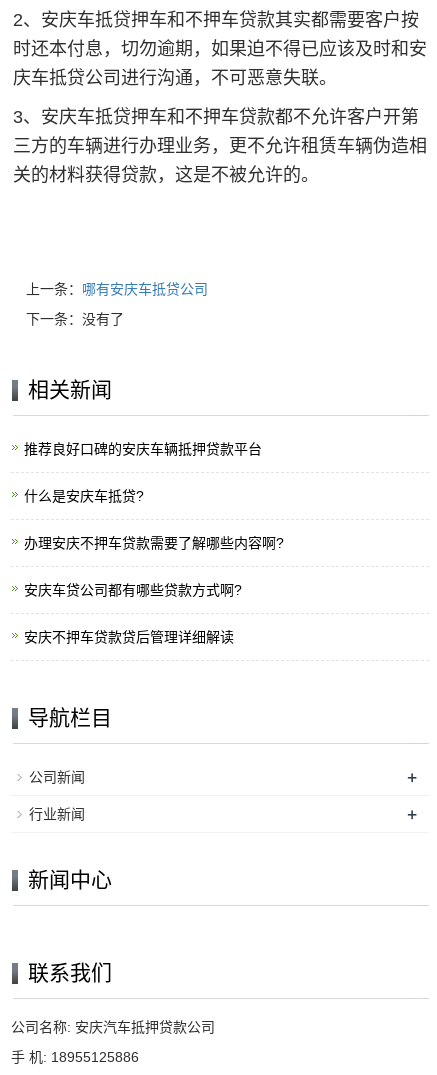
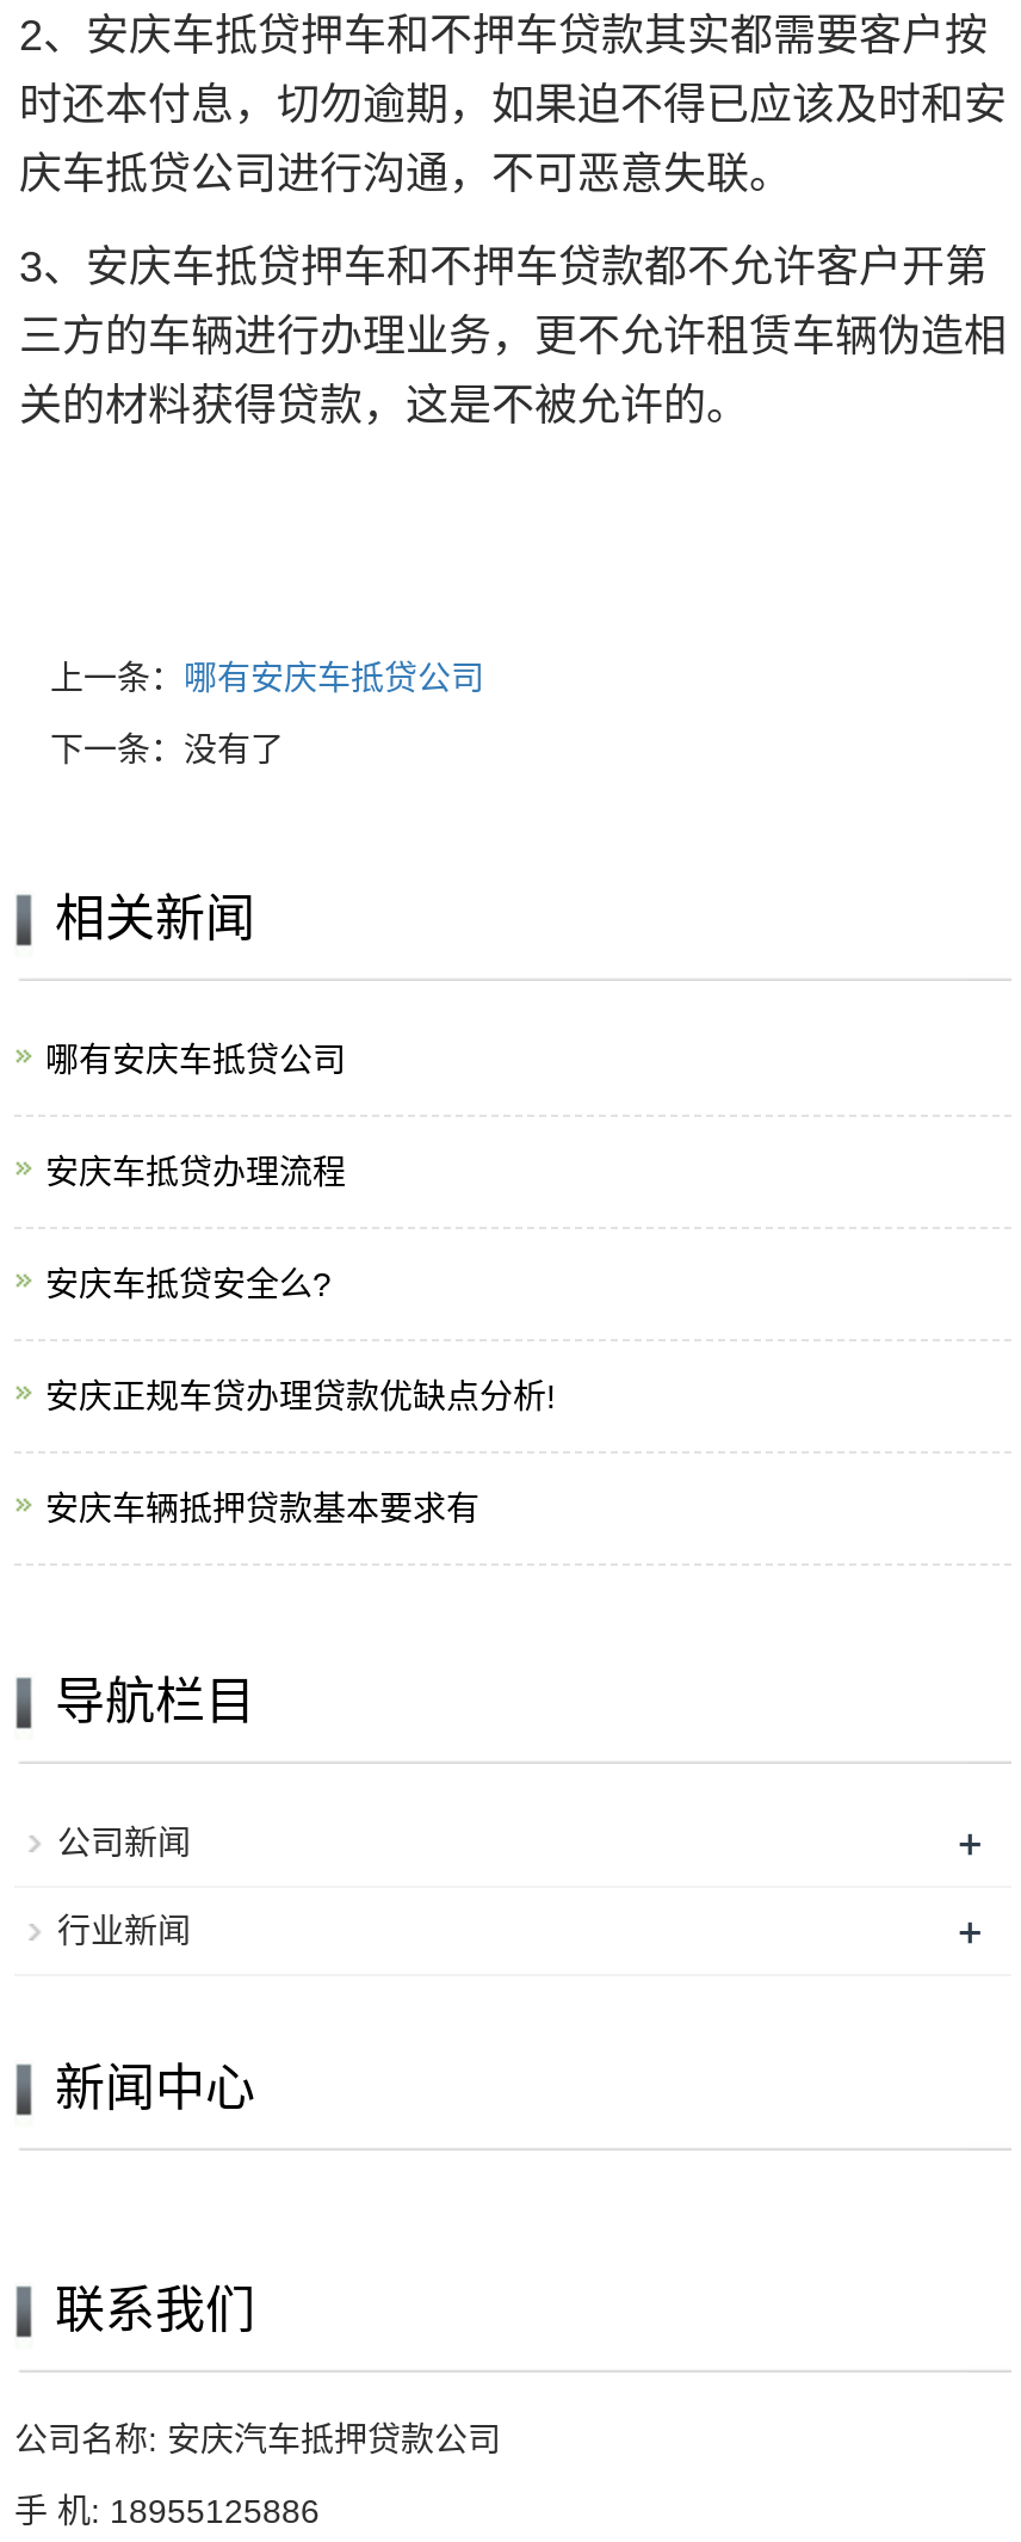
[24,441,262,457] 推荐良好口碑的安庆车辆抵押贷款平台 -> [45,1041,346,1079] 哪有安庆车抵贷公司
[24,488,144,504] 什么是安庆车抵贷? -> [45,1153,346,1191] 安庆车抵贷办理流程
[24,535,284,551] 办理安庆不押车贷款需要了解哪些内容啊? -> [45,1265,332,1303] 安庆车抵贷安全么?
[24,582,242,598] 安庆车贷公司都有哪些贷款方式啊? -> [45,1377,556,1415] 安庆正规车贷办理贷款优缺点分析!
[24,629,234,645] 安庆不押车贷款贷后管理详细解读 -> [45,1489,479,1528] 安庆车辆抵押贷款基本要求有

